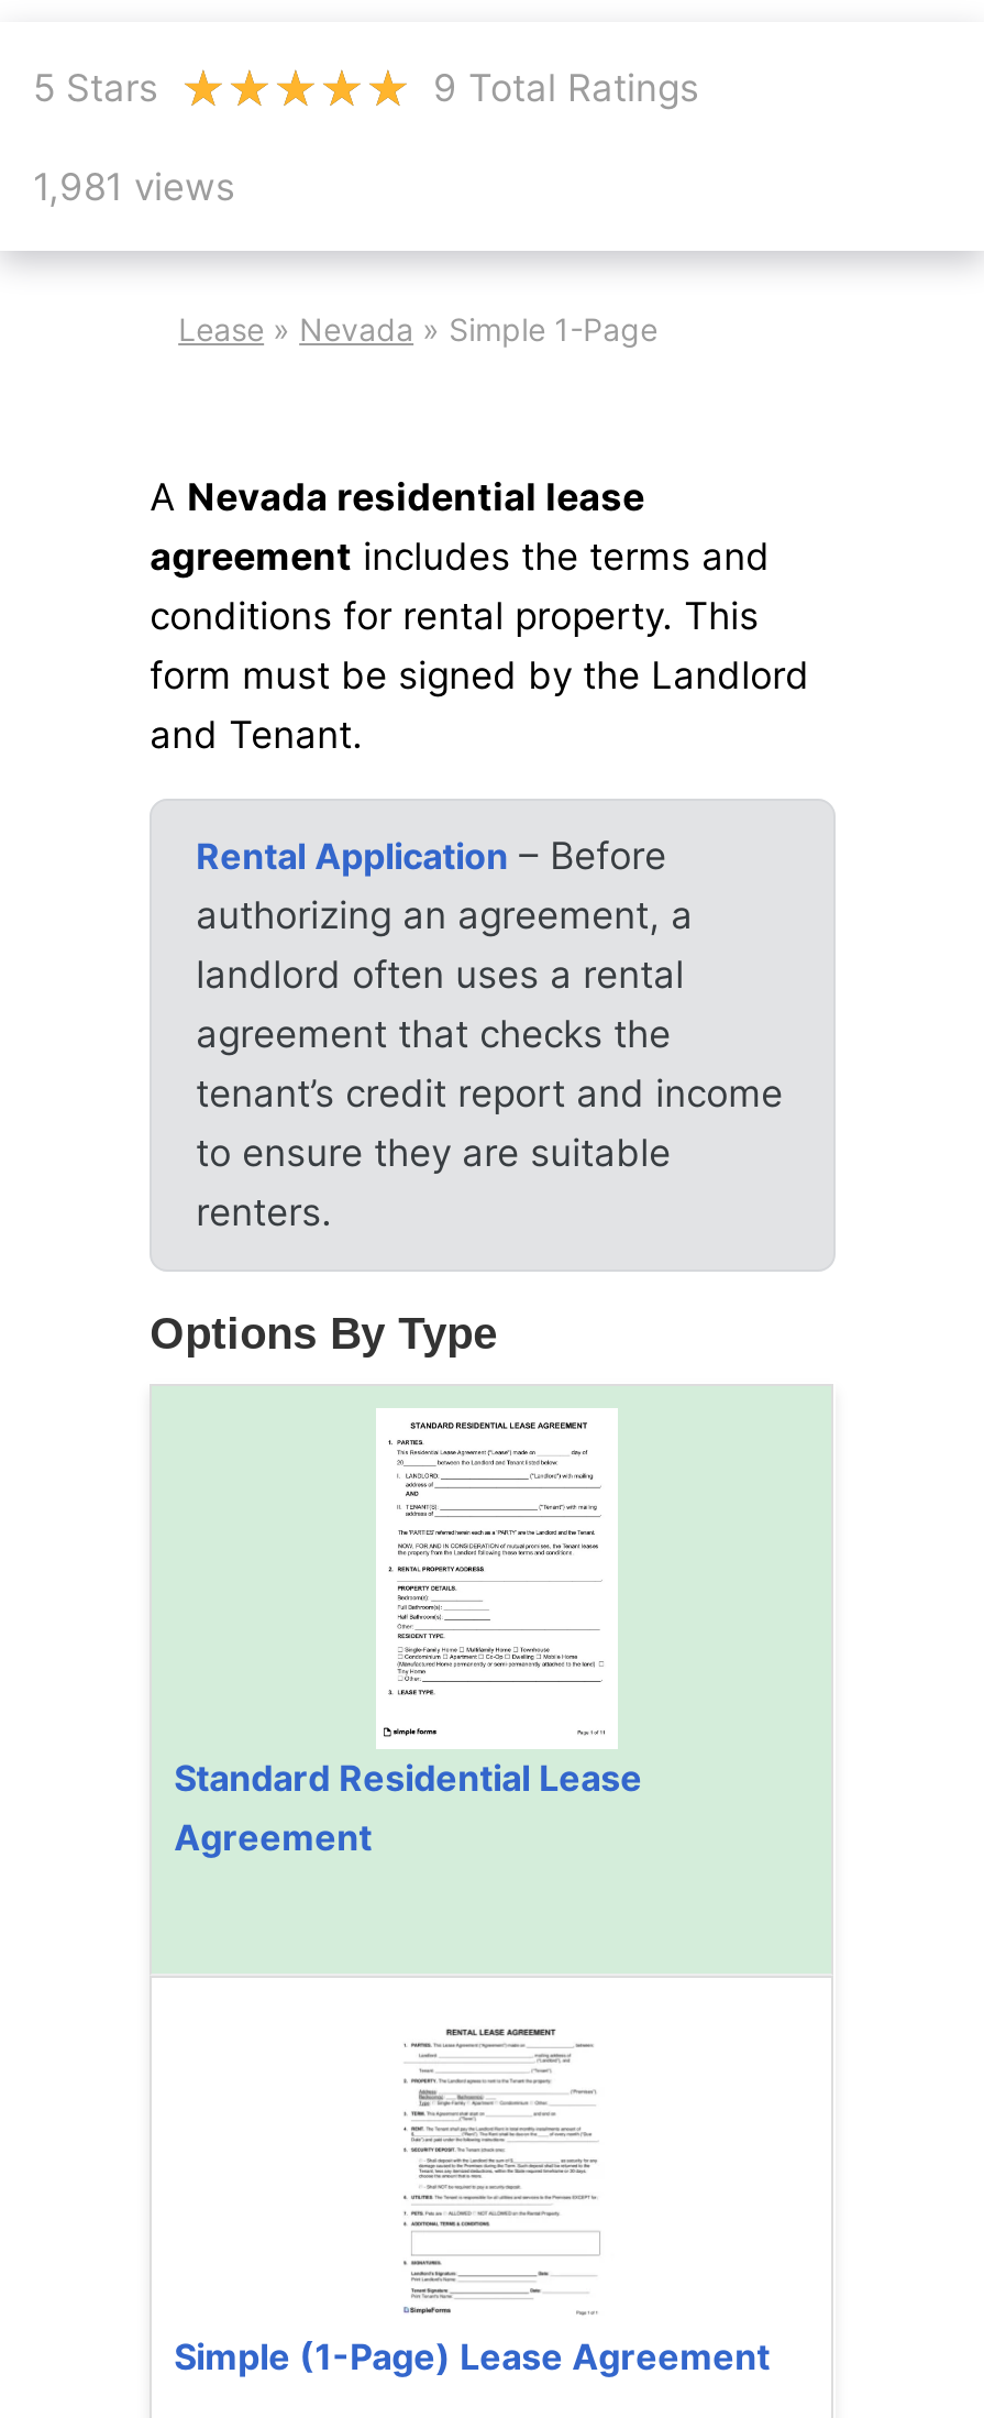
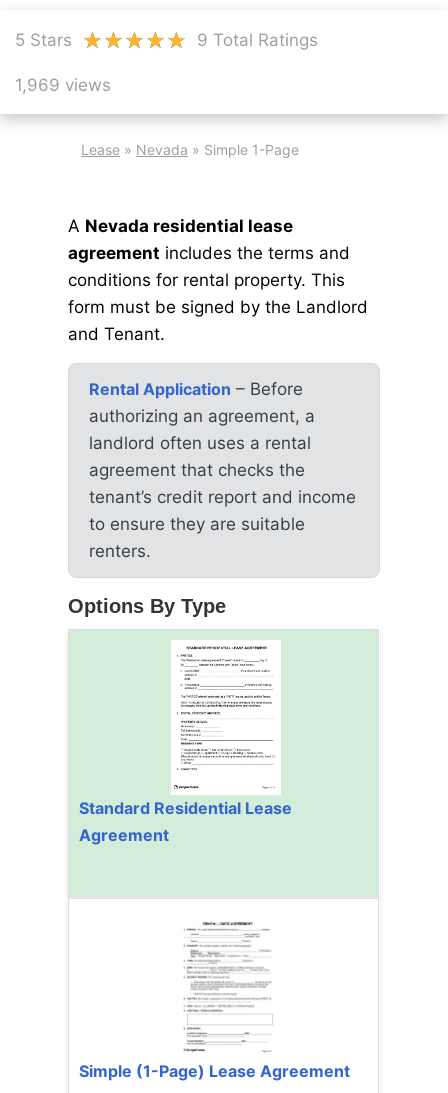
[33,164,235,208] 1,981 views -> [15,75,111,95] 1,969 views

